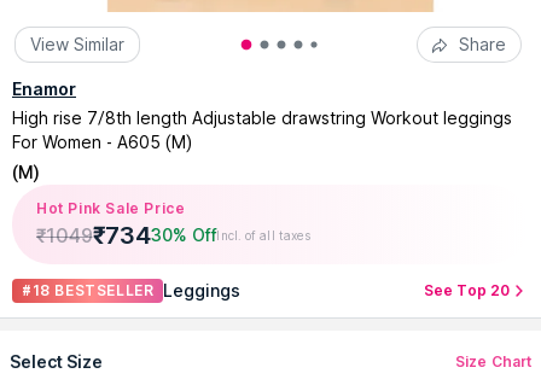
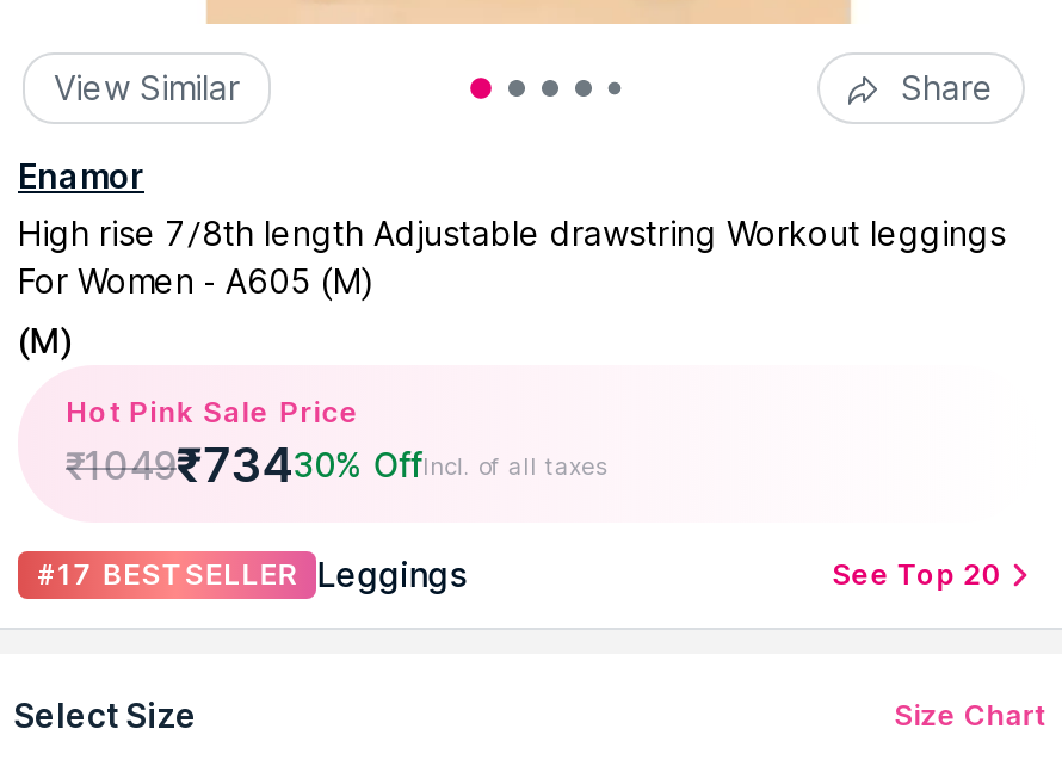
[22,280,240,300] #18 BESTSELLER Leggings -> [37,553,468,593] #17 BESTSELLER Leggings

